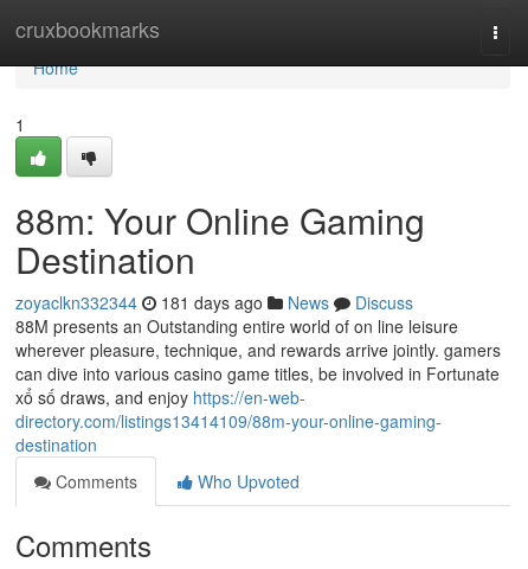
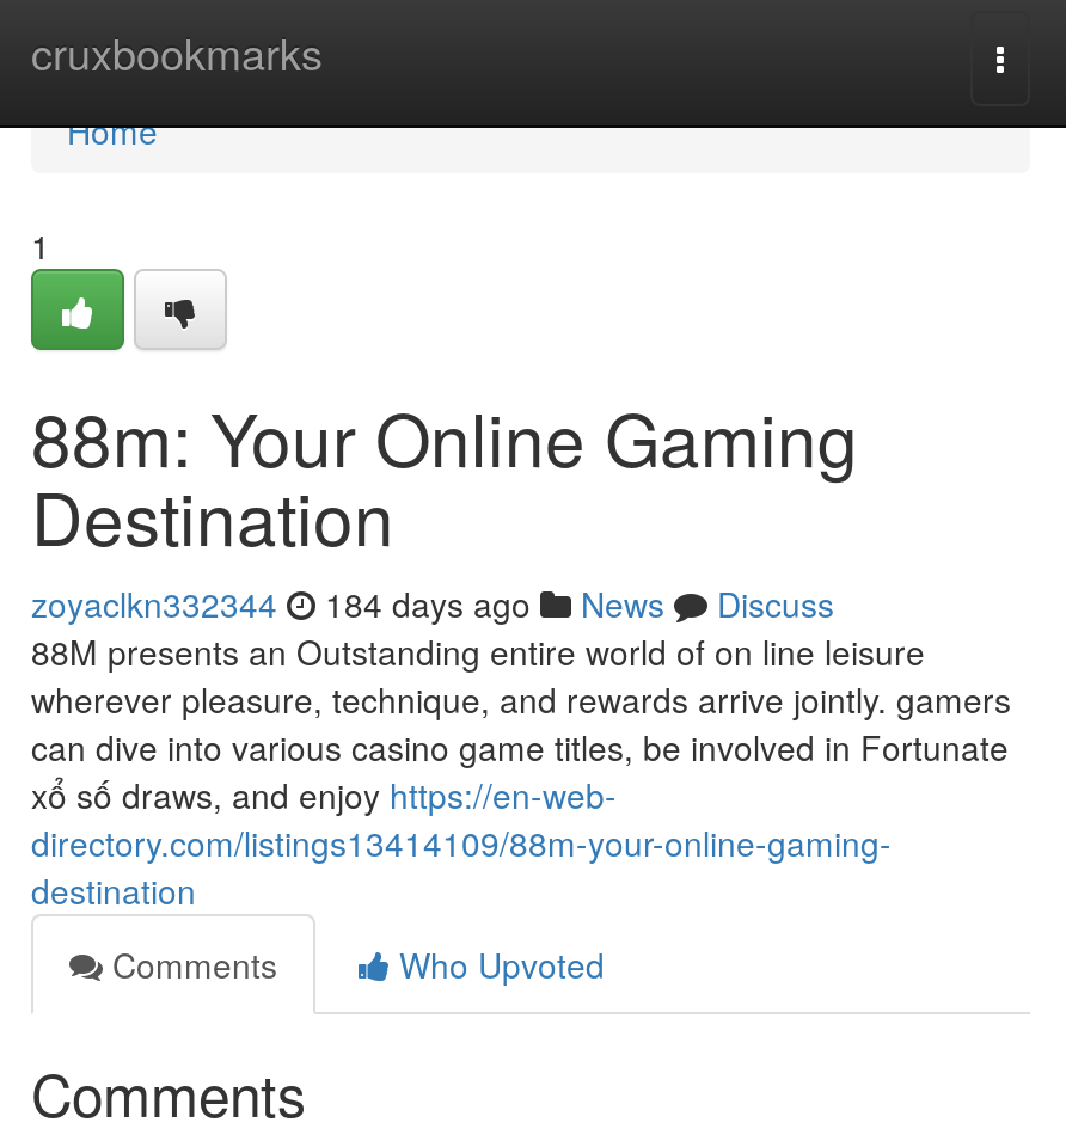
[15,290,413,314] zoyaclkn332344 181 days ago News Discuss -> [31,579,834,627] zoyaclkn332344 184 days ago News Discuss

